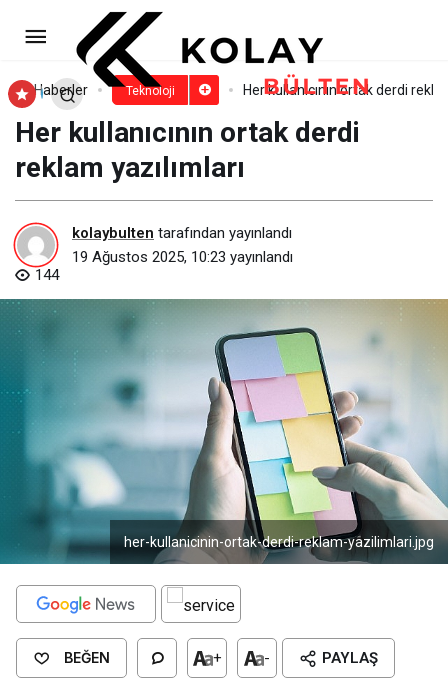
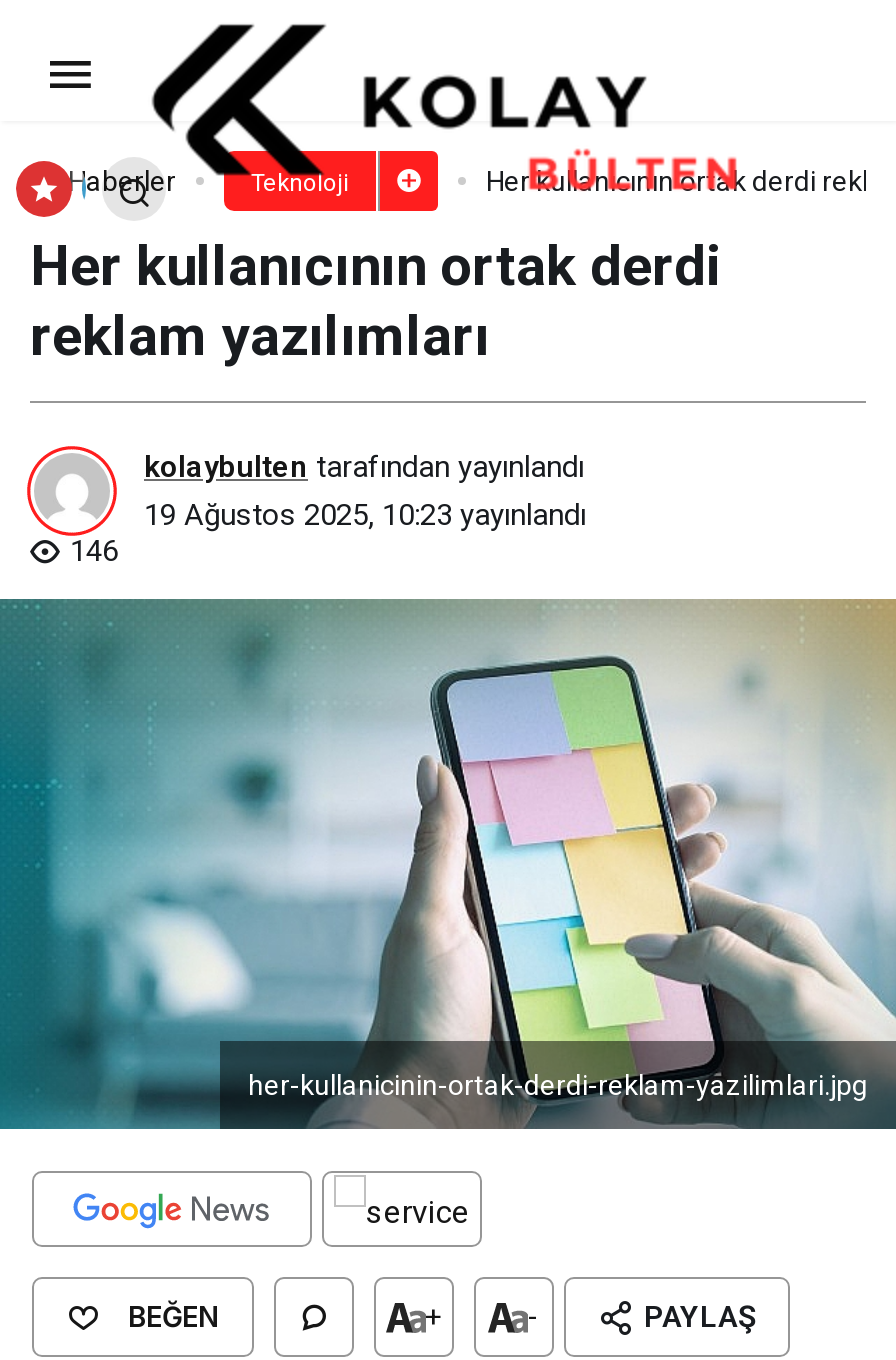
[35,265,59,283] 144 -> [70,532,118,568] 146

